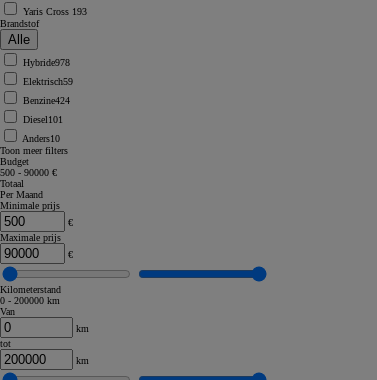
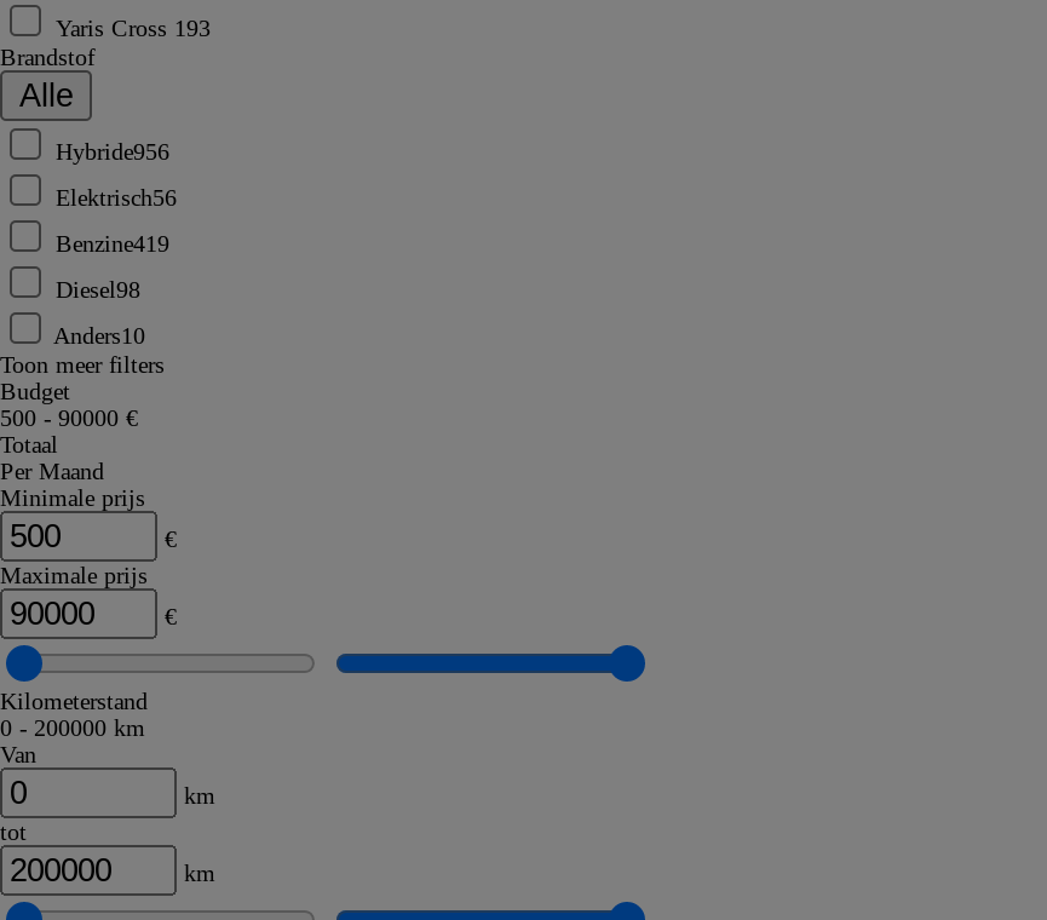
[23,57,70,68] Hybride978 -> [56,138,169,164] Hybride956
[23,76,73,87] Elektrisch59 -> [56,184,177,210] Elektrisch56
[23,95,70,106] Benzine424 -> [56,230,169,256] Benzine419
[23,114,63,125] Diesel101 -> [56,276,140,302] Diesel98

